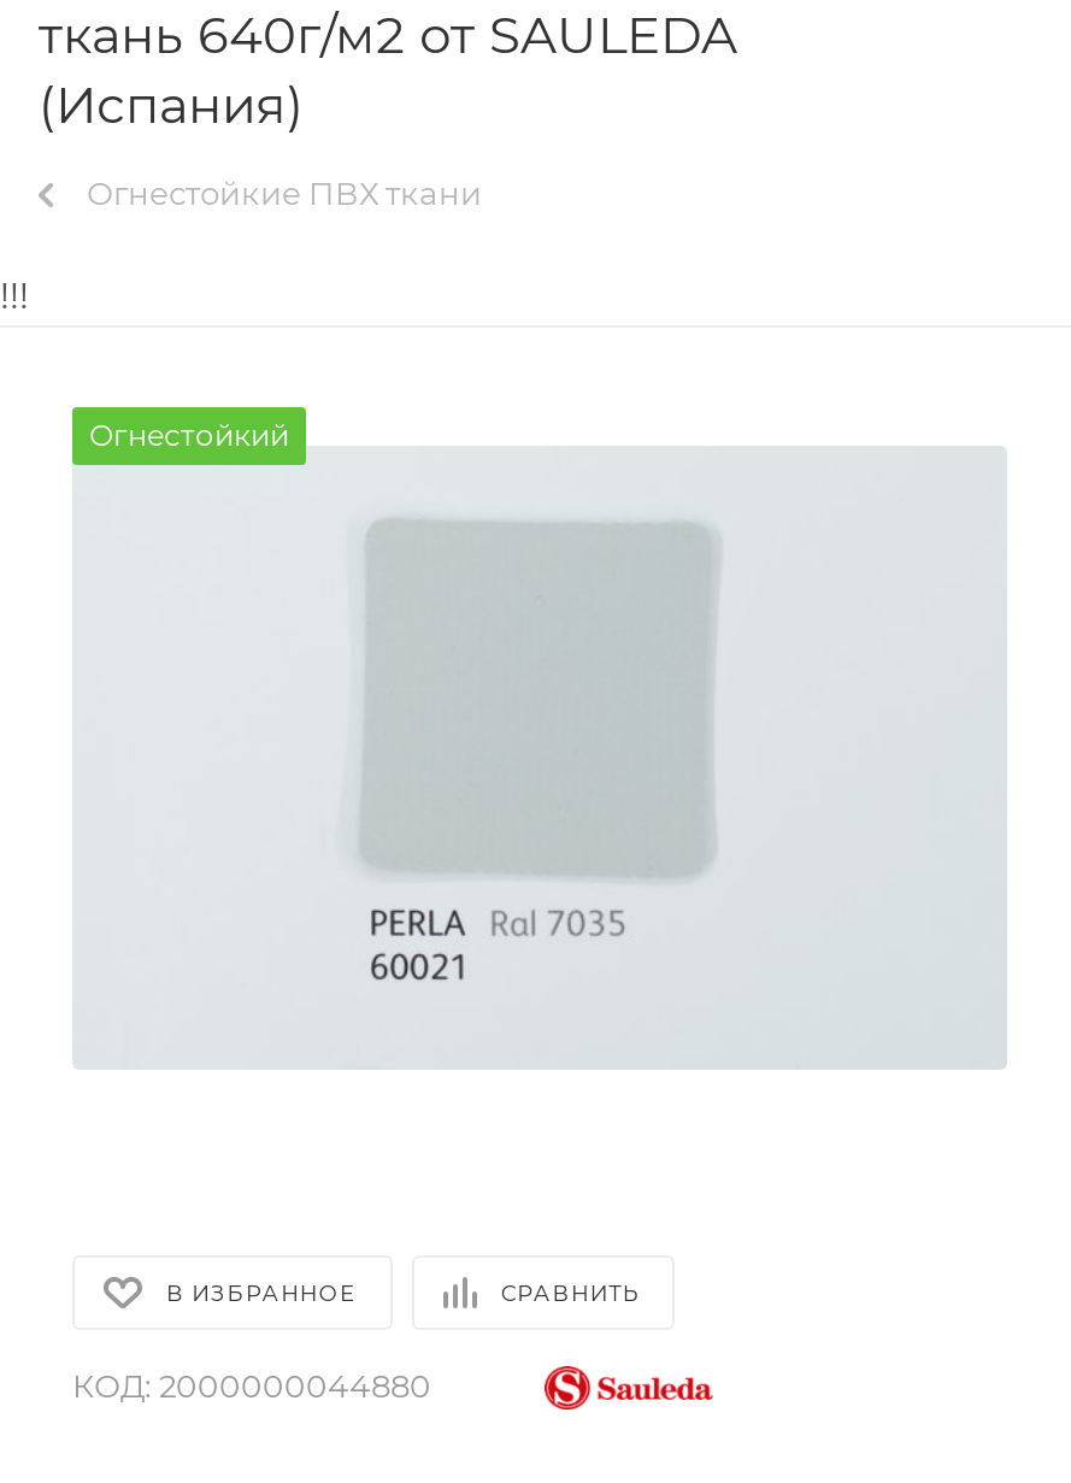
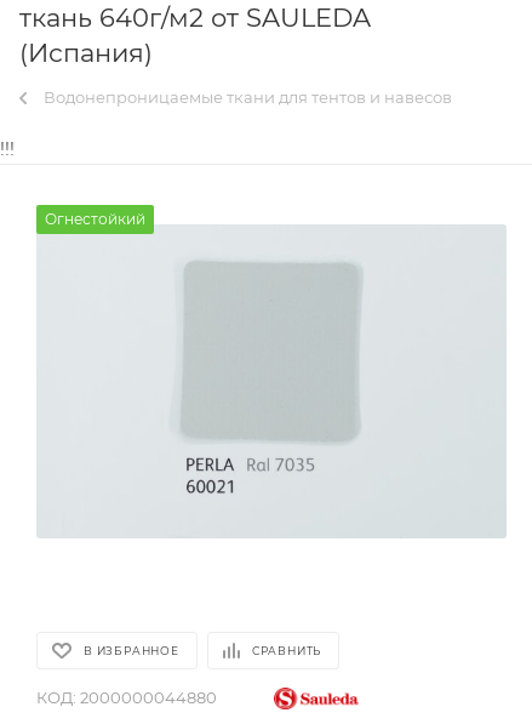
[87,173,482,212] Огнестойкие ПВХ ткани -> [44,87,452,107] Водонепроницаемые ткани для тентов и навесов

